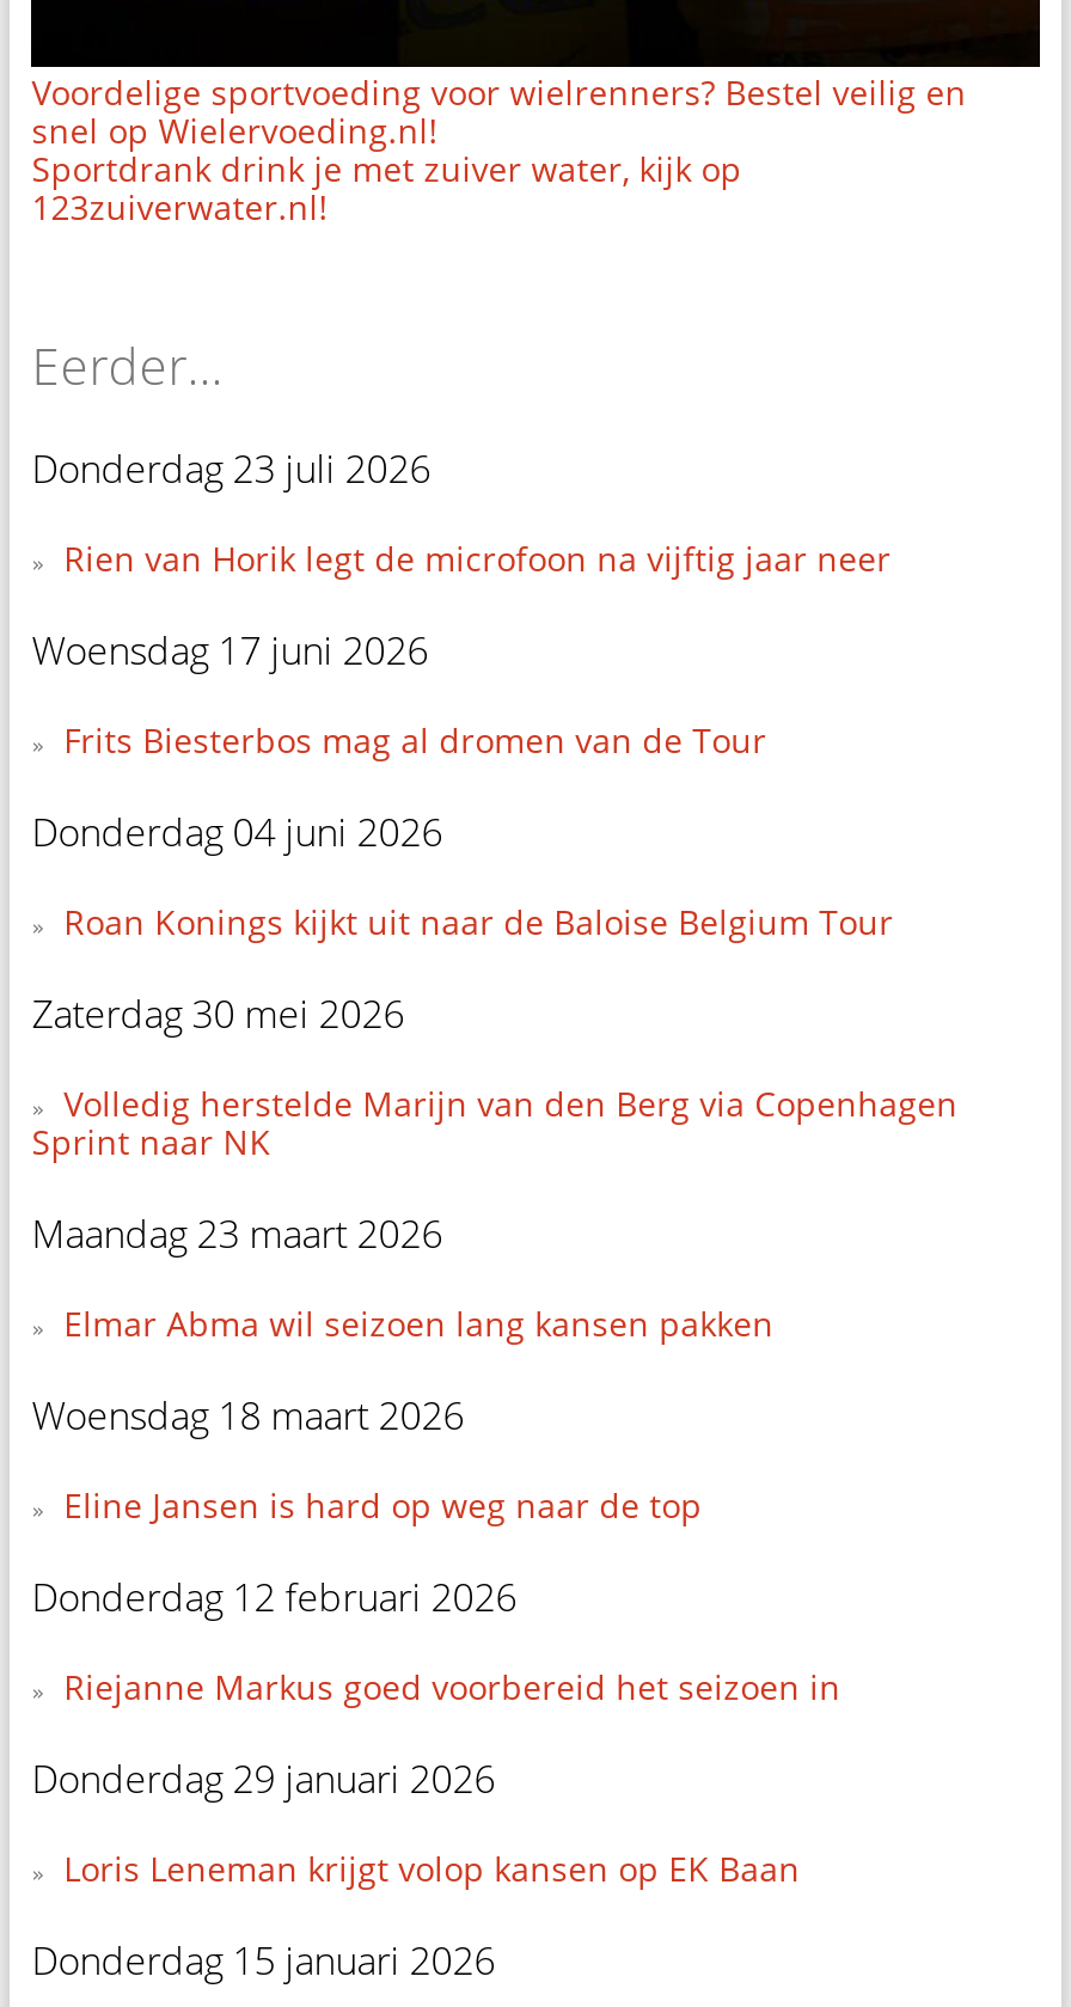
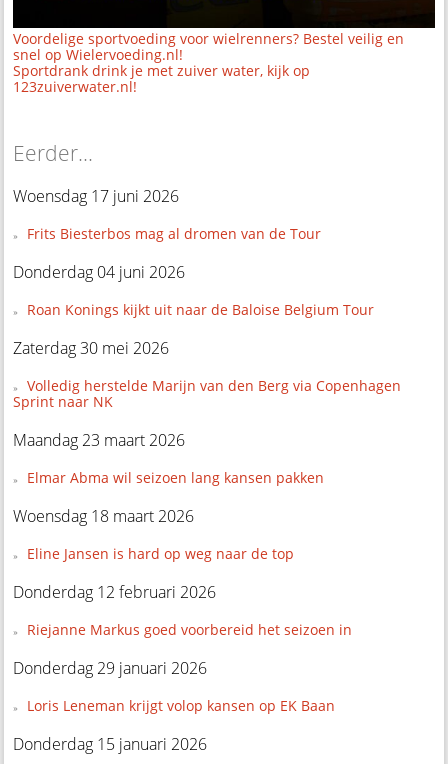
[32,441,891,580] Donderdag 23 juli 2026 | Rien van Horik legt de microfoon na vijftig jaar neer -> none

